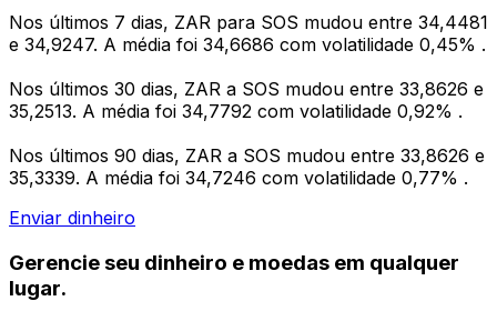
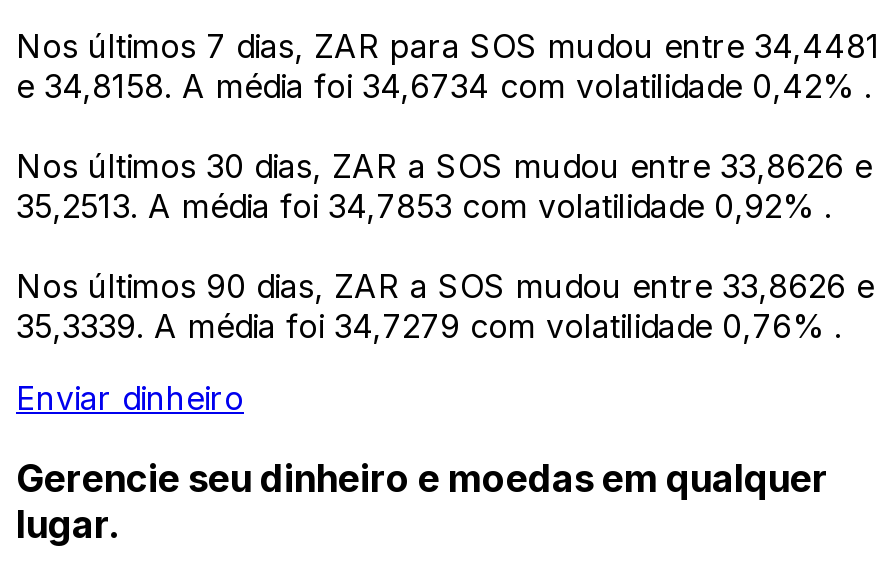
[9,33,486,56] e 34,9247. A média foi 34,6686 com volatilidade 0,45% . -> [16,66,872,106] e 34,8158. A média foi 34,6734 com volatilidade 0,42% .
[9,100,463,122] 35,2513. A média foi 34,7792 com volatilidade 0,92% . -> [16,186,832,226] 35,2513. A média foi 34,7853 com volatilidade 0,92% .
[9,167,468,189] 35,3339. A média foi 34,7246 com volatilidade 0,77% . -> [16,306,842,346] 35,3339. A média foi 34,7279 com volatilidade 0,76% .

